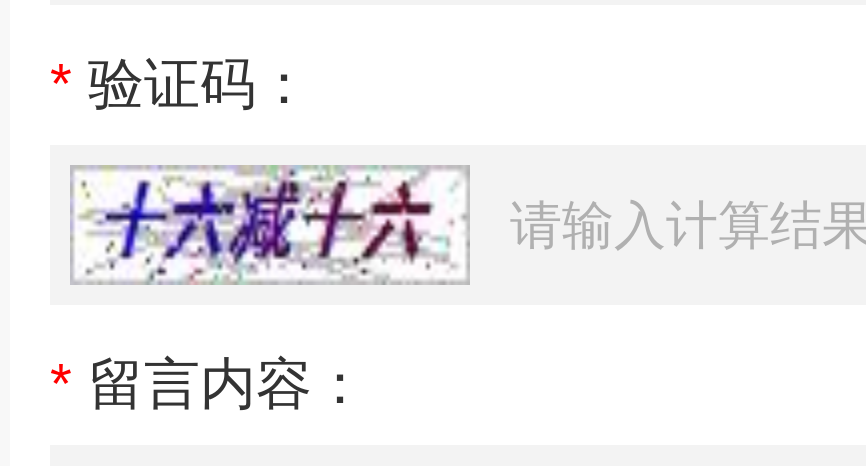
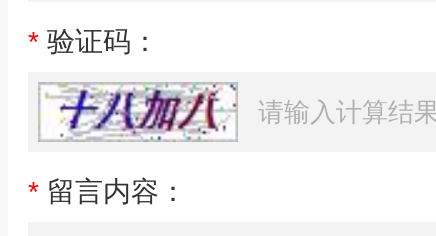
[78,165,466,281] [image] -> [38,82,237,141] [image]

